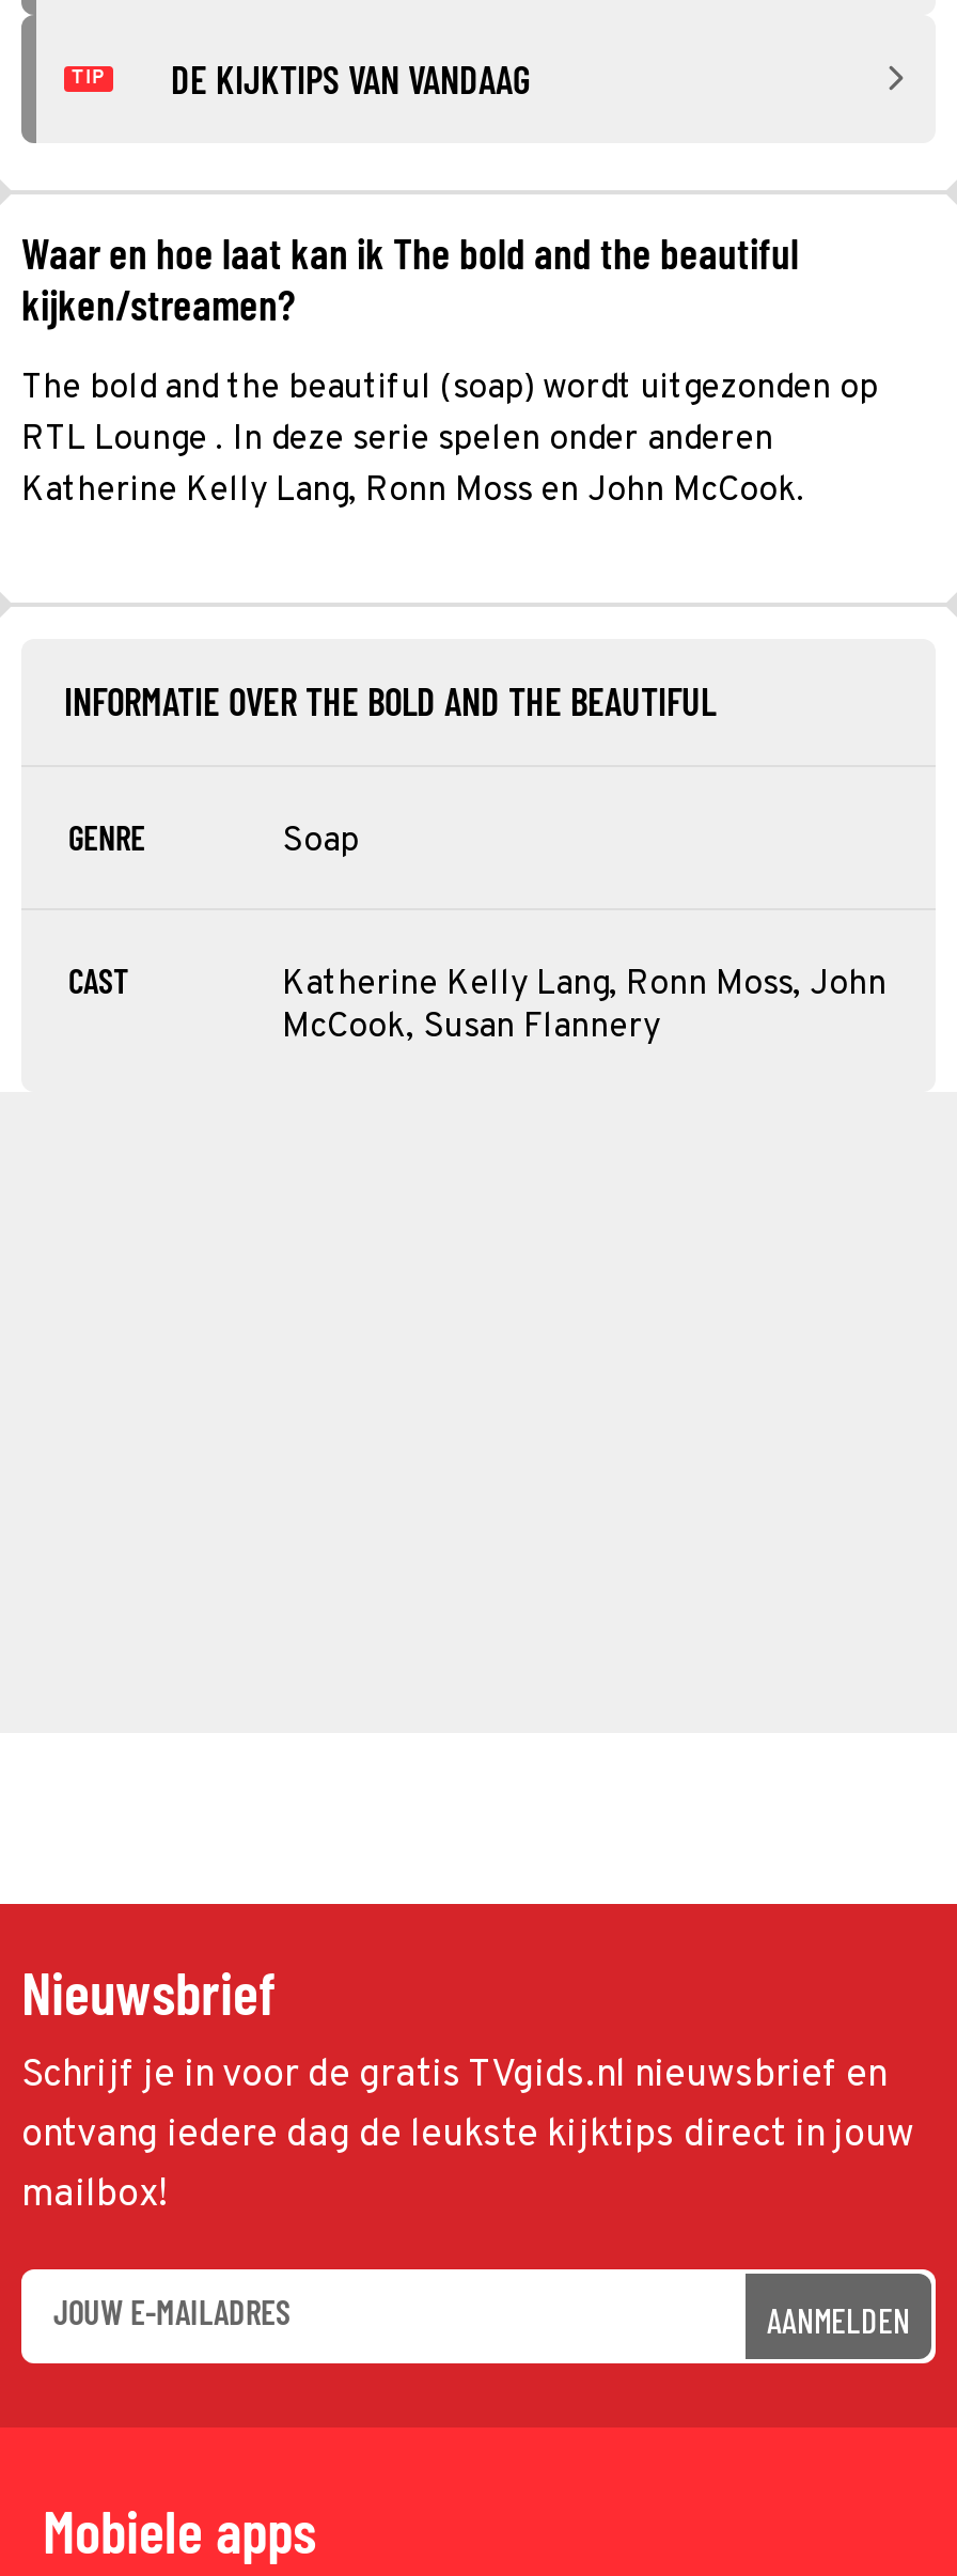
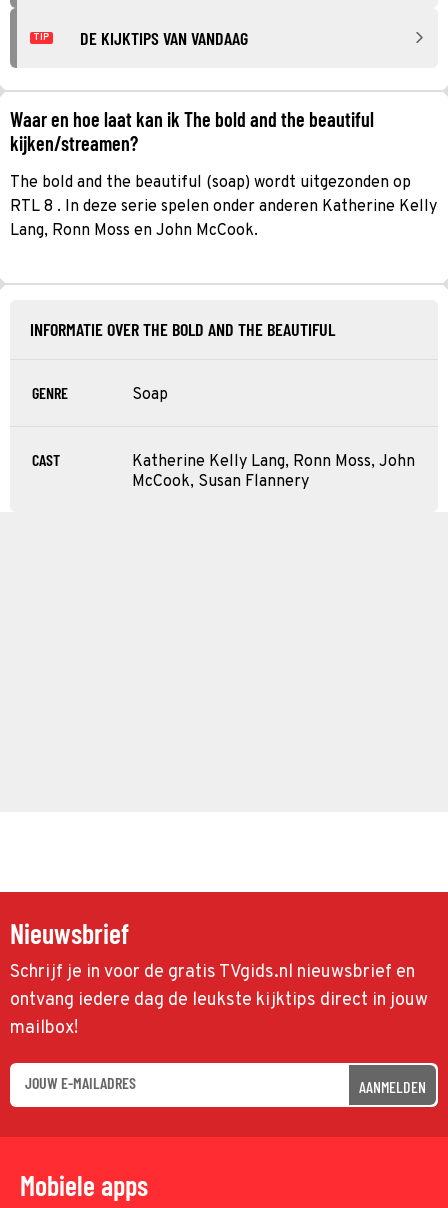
[21,418,805,512] RTL Lounge . In deze serie spelen onder anderen | Katherine Kelly Lang, Ronn Moss en John McCook. -> [10,196,437,240] RTL 8 . In deze serie spelen onder anderen Katherine Kelly | Lang, Ronn Moss en John McCook.

